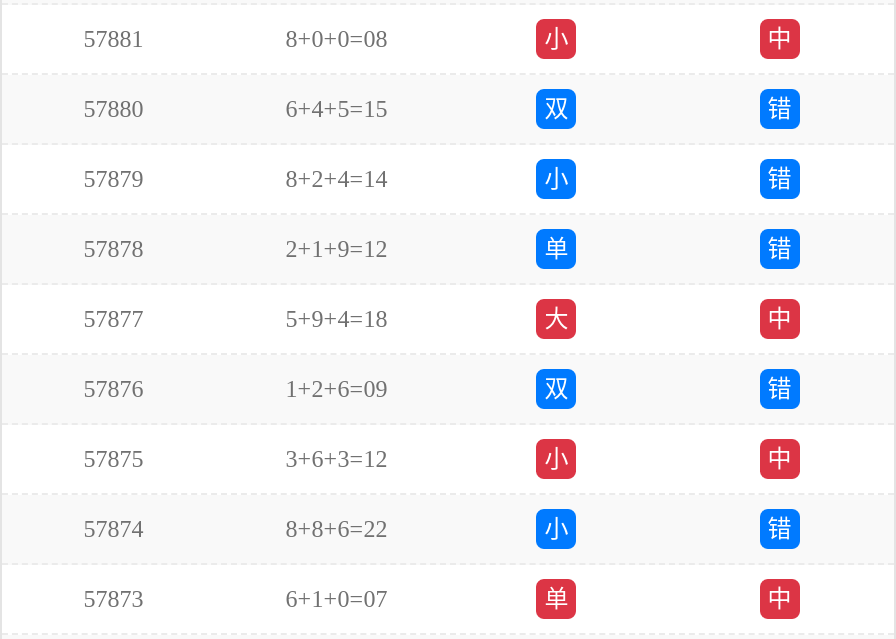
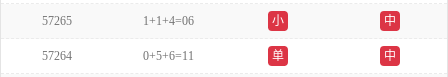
[84,25,144,53] 57881 -> [42,14,72,28] 57265
[286,25,388,53] 8+0+0=08 -> [143,14,194,28] 1+1+4=06
[84,95,792,613] 57880 | 6+4+5=15 | 双 | 错 | 57879 | 8+2+4=14 | 小 | 错 | 57878 | 2+1+9=12 | 单 | 错 | 57877 | 5+9+4=18 | 大 | 中 | 57876 | 1+2+6=09 | 双 | 错 | 57875 | 3+6+3=12 | 小 | 中 | 57874 | 8+8+6=22 | 小 | 错 | 57873 | 6+1+0=07 -> [42,49,194,63] 57264 | 0+5+6=11

